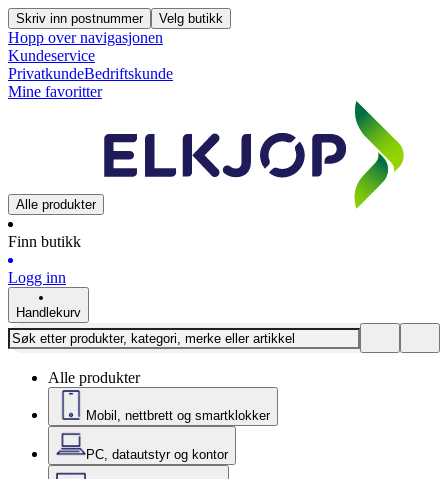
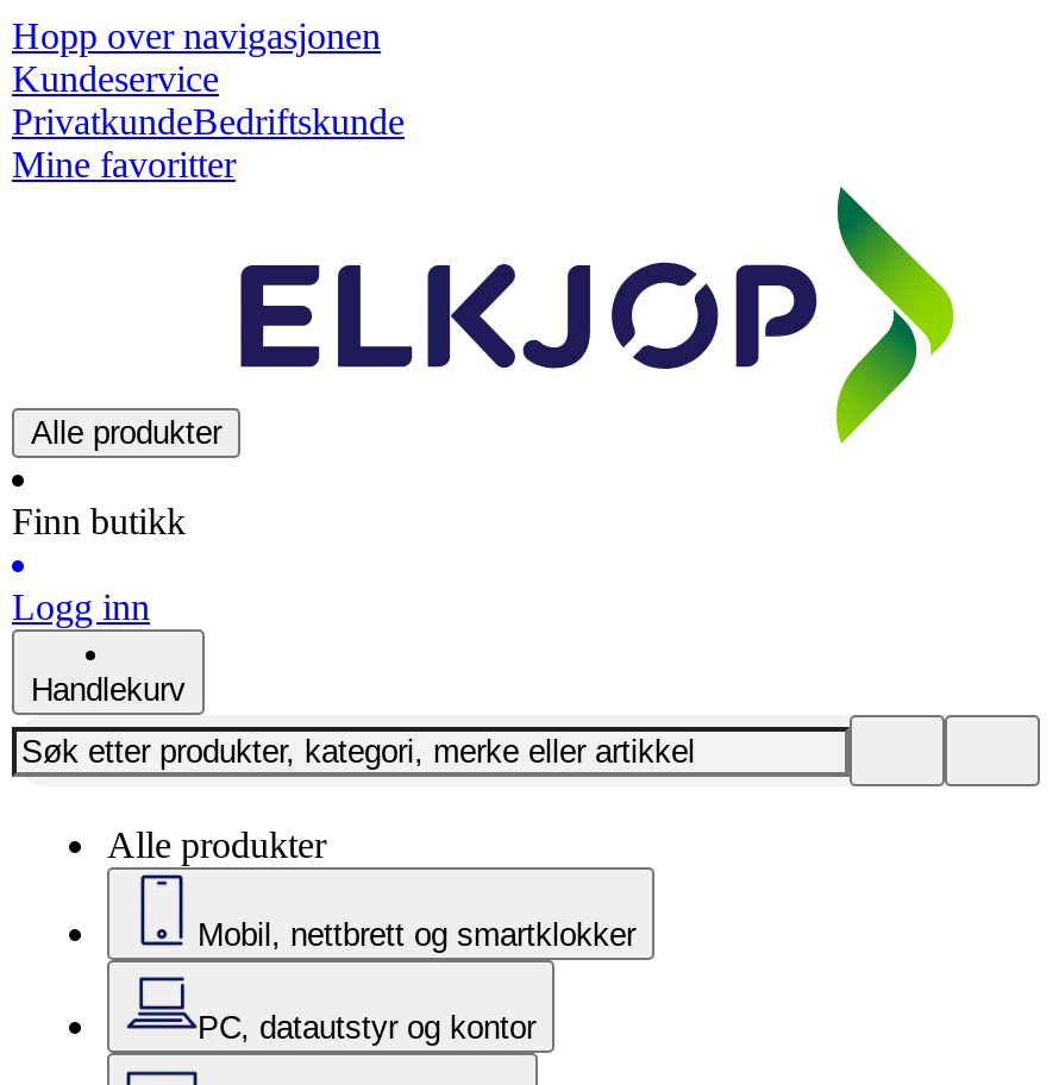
[16,11,223,26] Skriv inn postnummer | Velg butikk -> none

